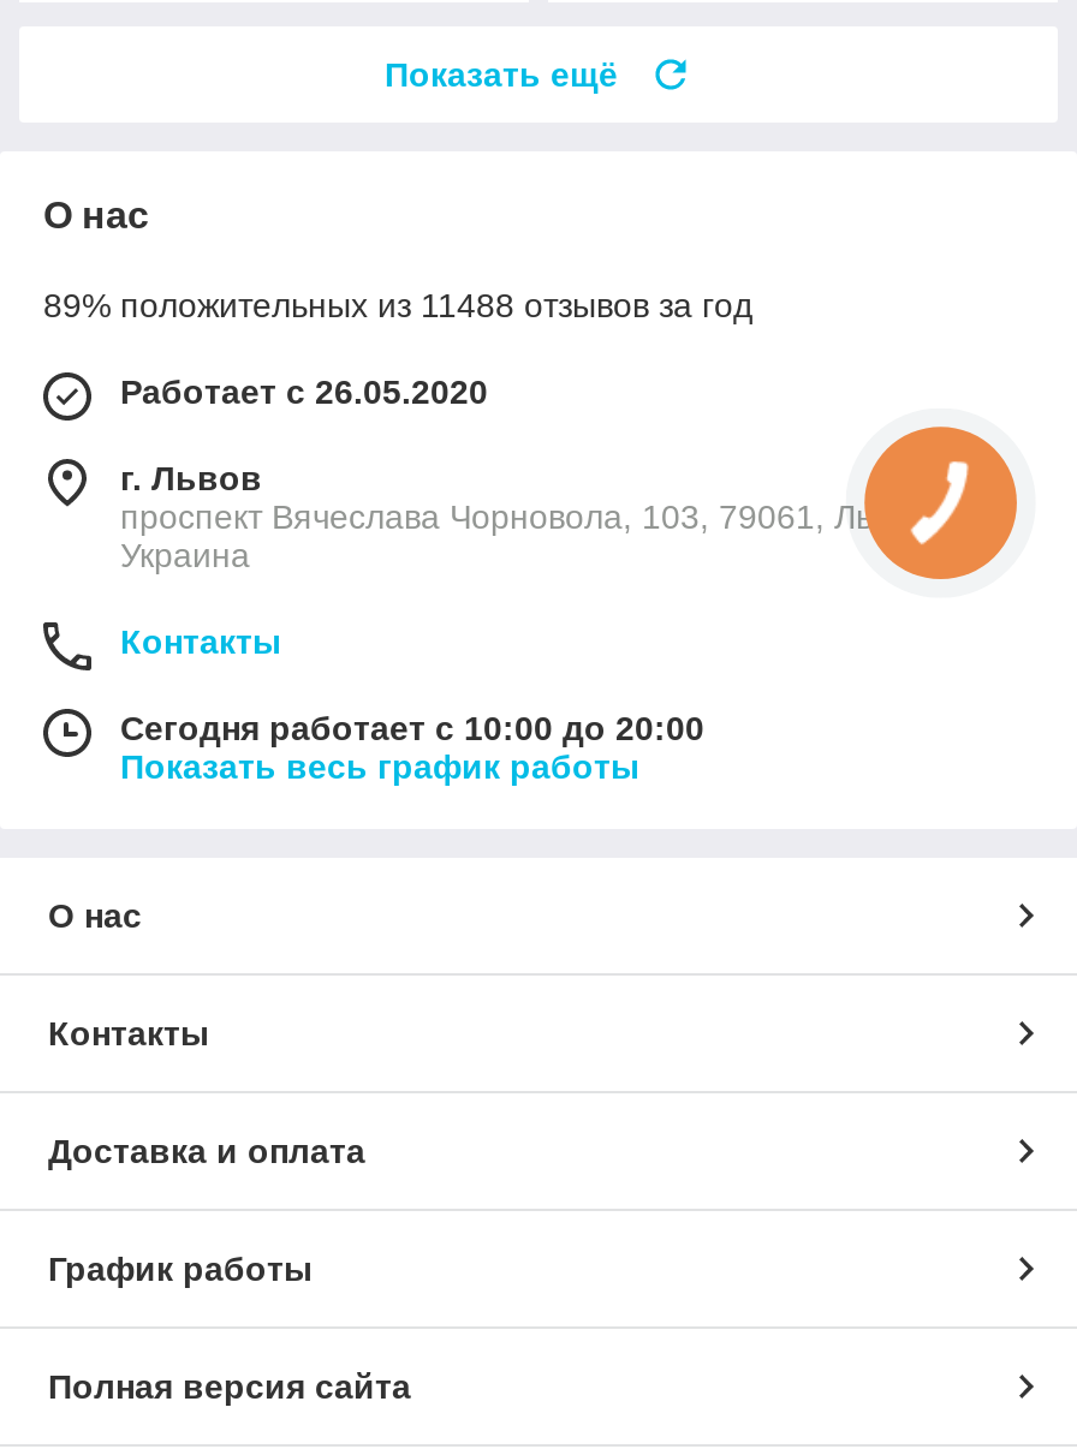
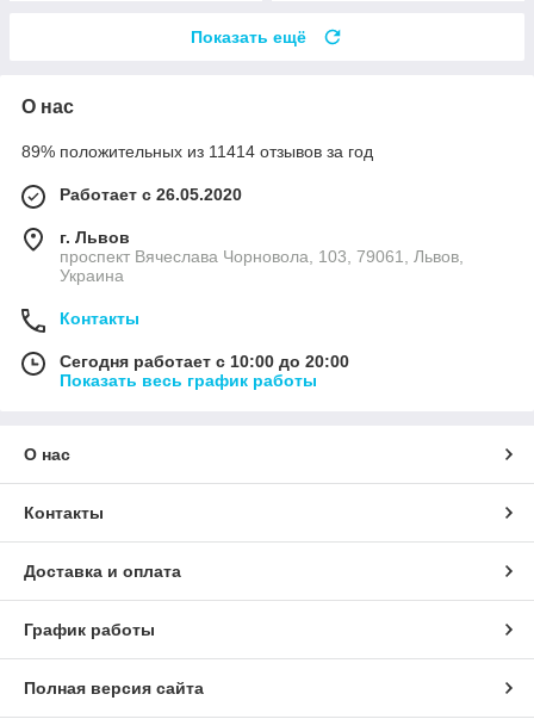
[43,285,752,324] 89% положительных из 11488 отзывов за год -> [21,142,373,161] 89% положительных из 11414 отзывов за год
[861,423,1022,584] [image] -> none

